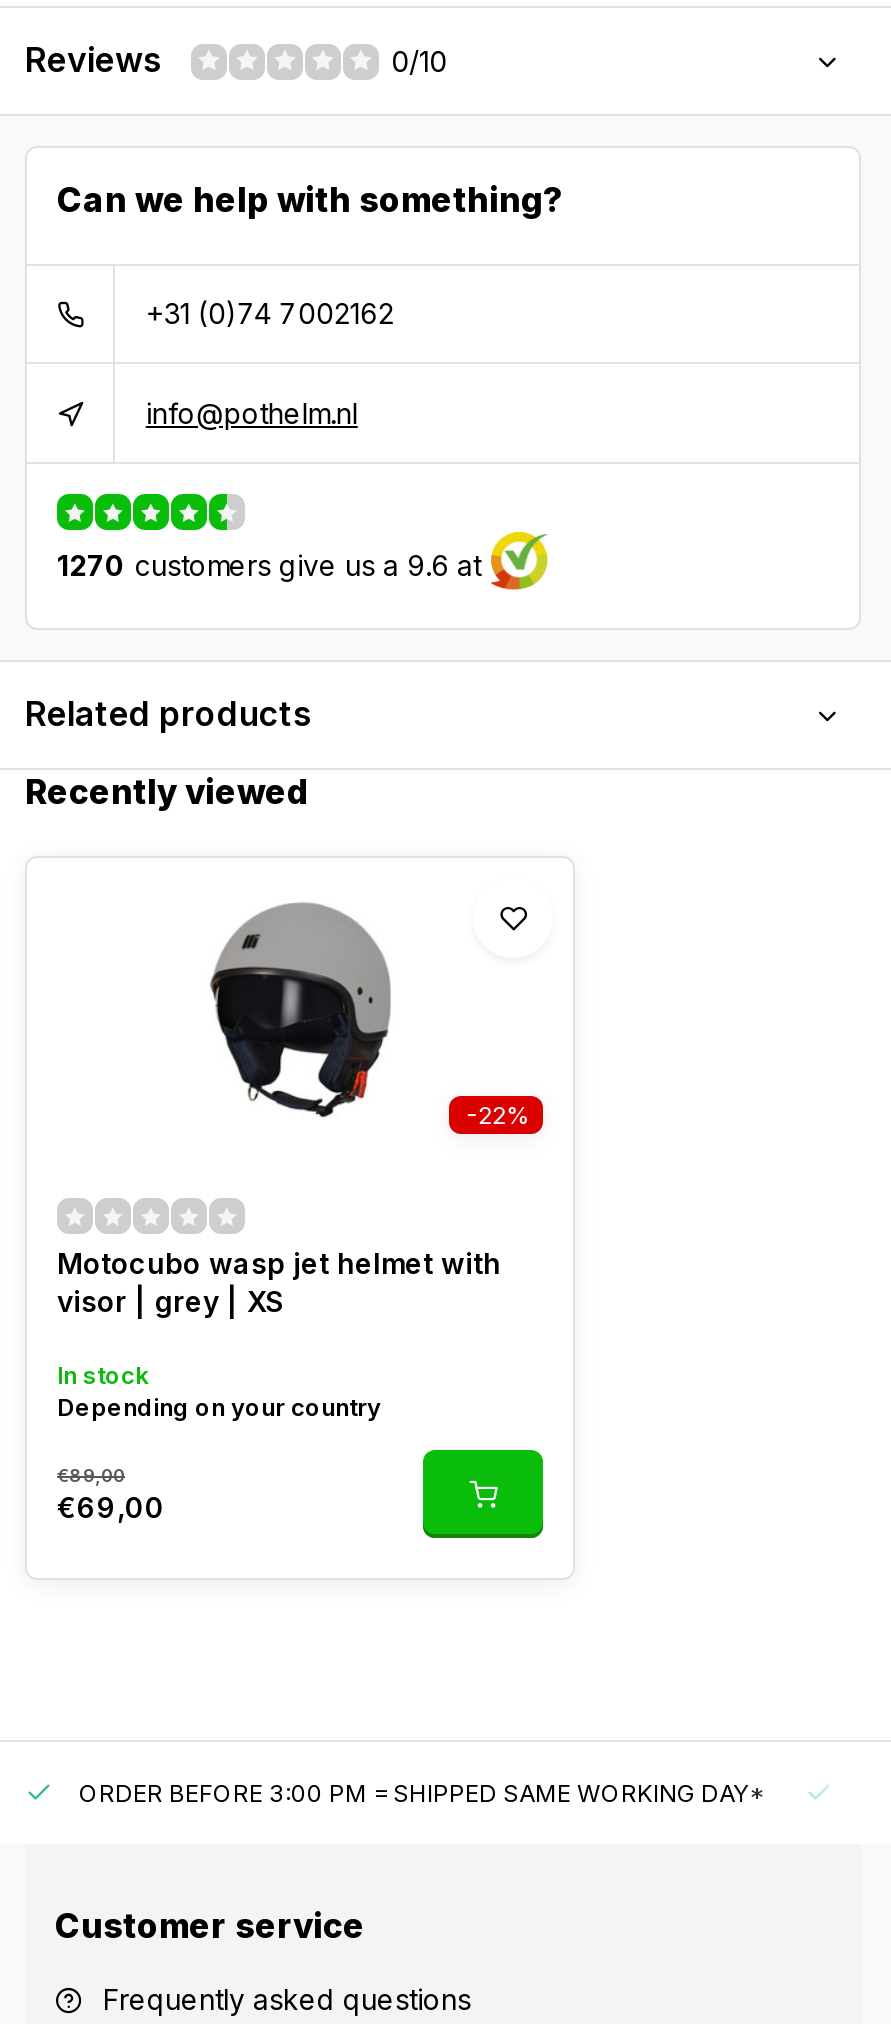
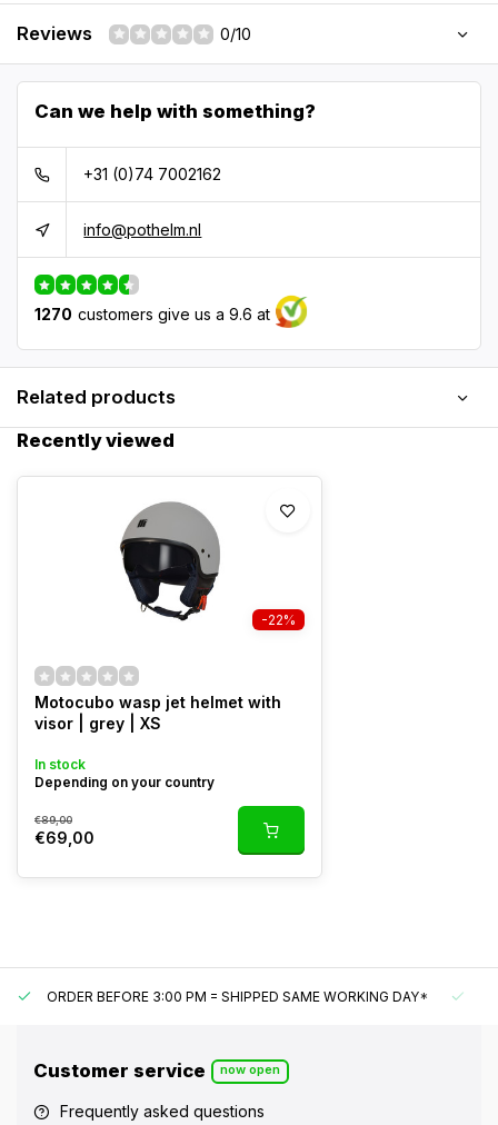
none -> [220,1061,280,1077] now open

